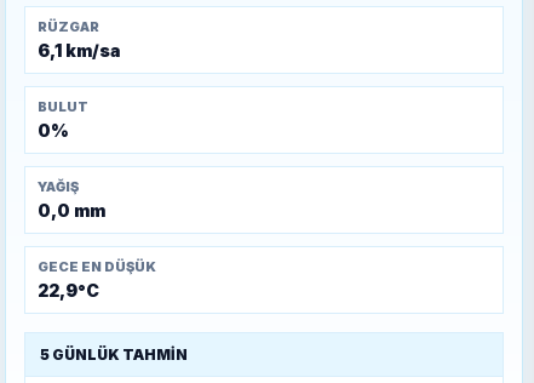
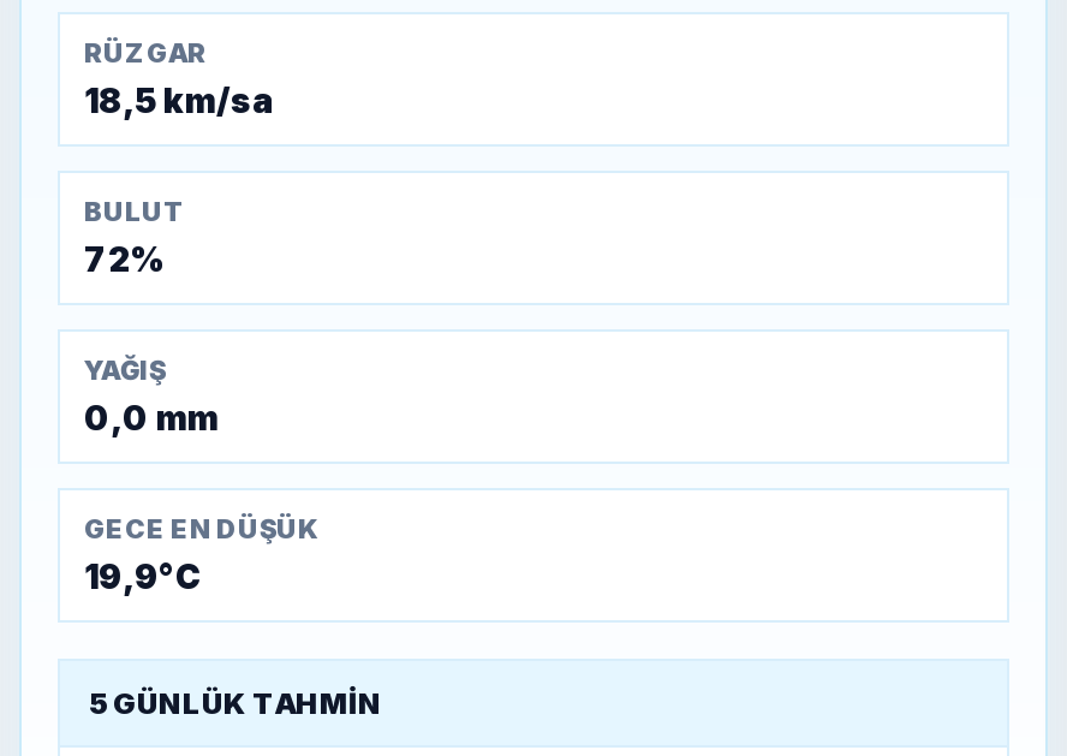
[38,41,121,61] 6,1 km/sa -> [84,81,274,121] 18,5 km/sa
[38,121,69,141] 0% -> [84,239,166,280] 72%
[38,281,99,301] 22,9°C -> [84,556,202,597] 19,9°C

